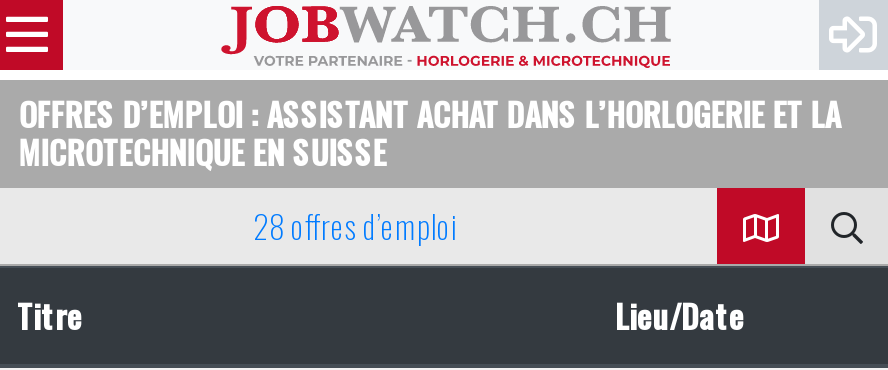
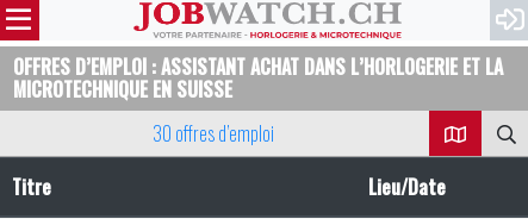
[253,202,457,250] 28 offres d’emploi -> [153,119,274,148] 30 offres d’emploi

